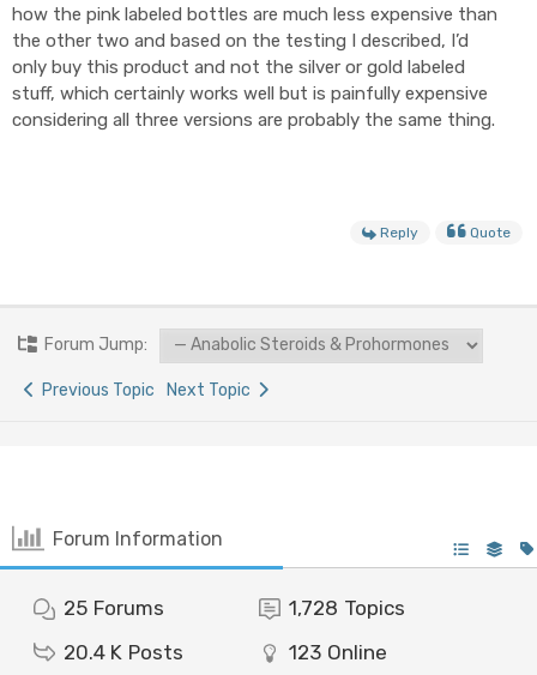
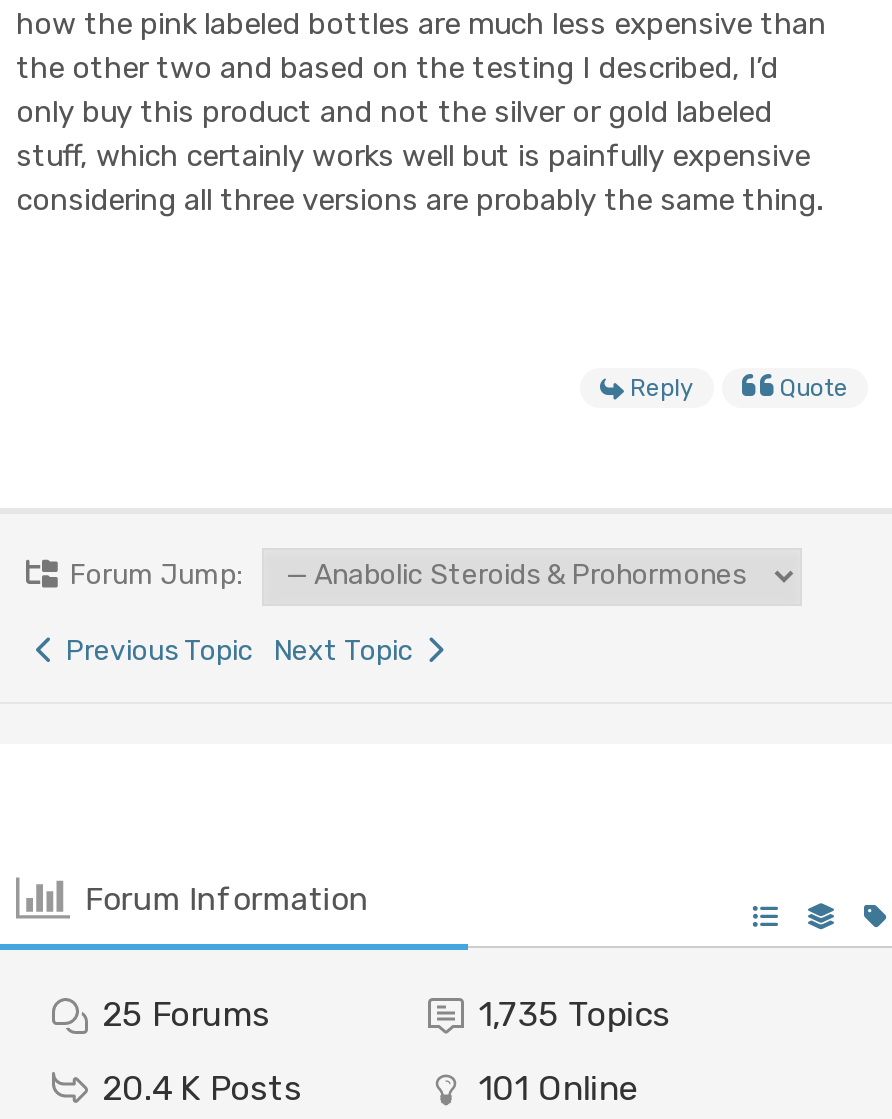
[289,596,405,620] 1,728 Topics -> [478,994,670,1034] 1,735 Topics
[289,640,387,664] 123 Online -> [478,1068,638,1108] 101 Online

